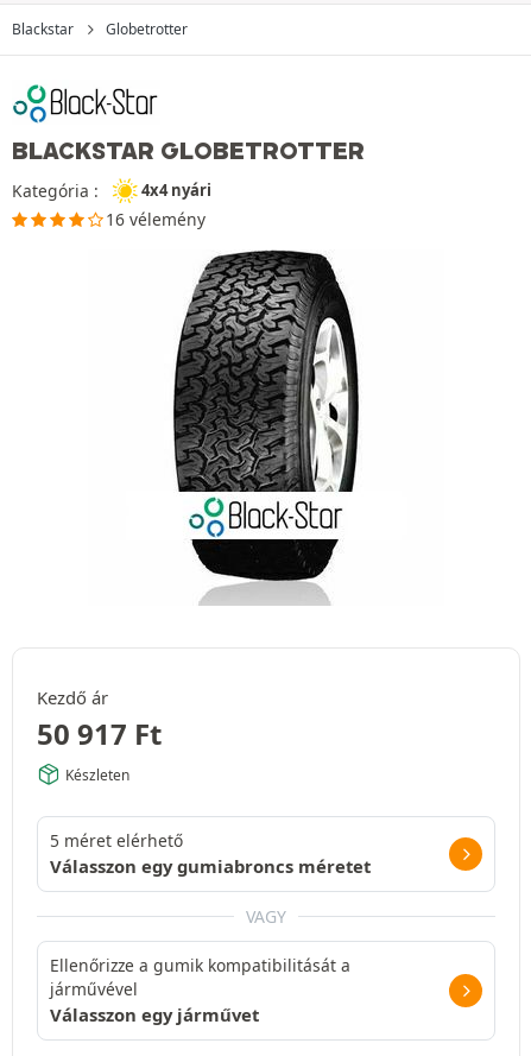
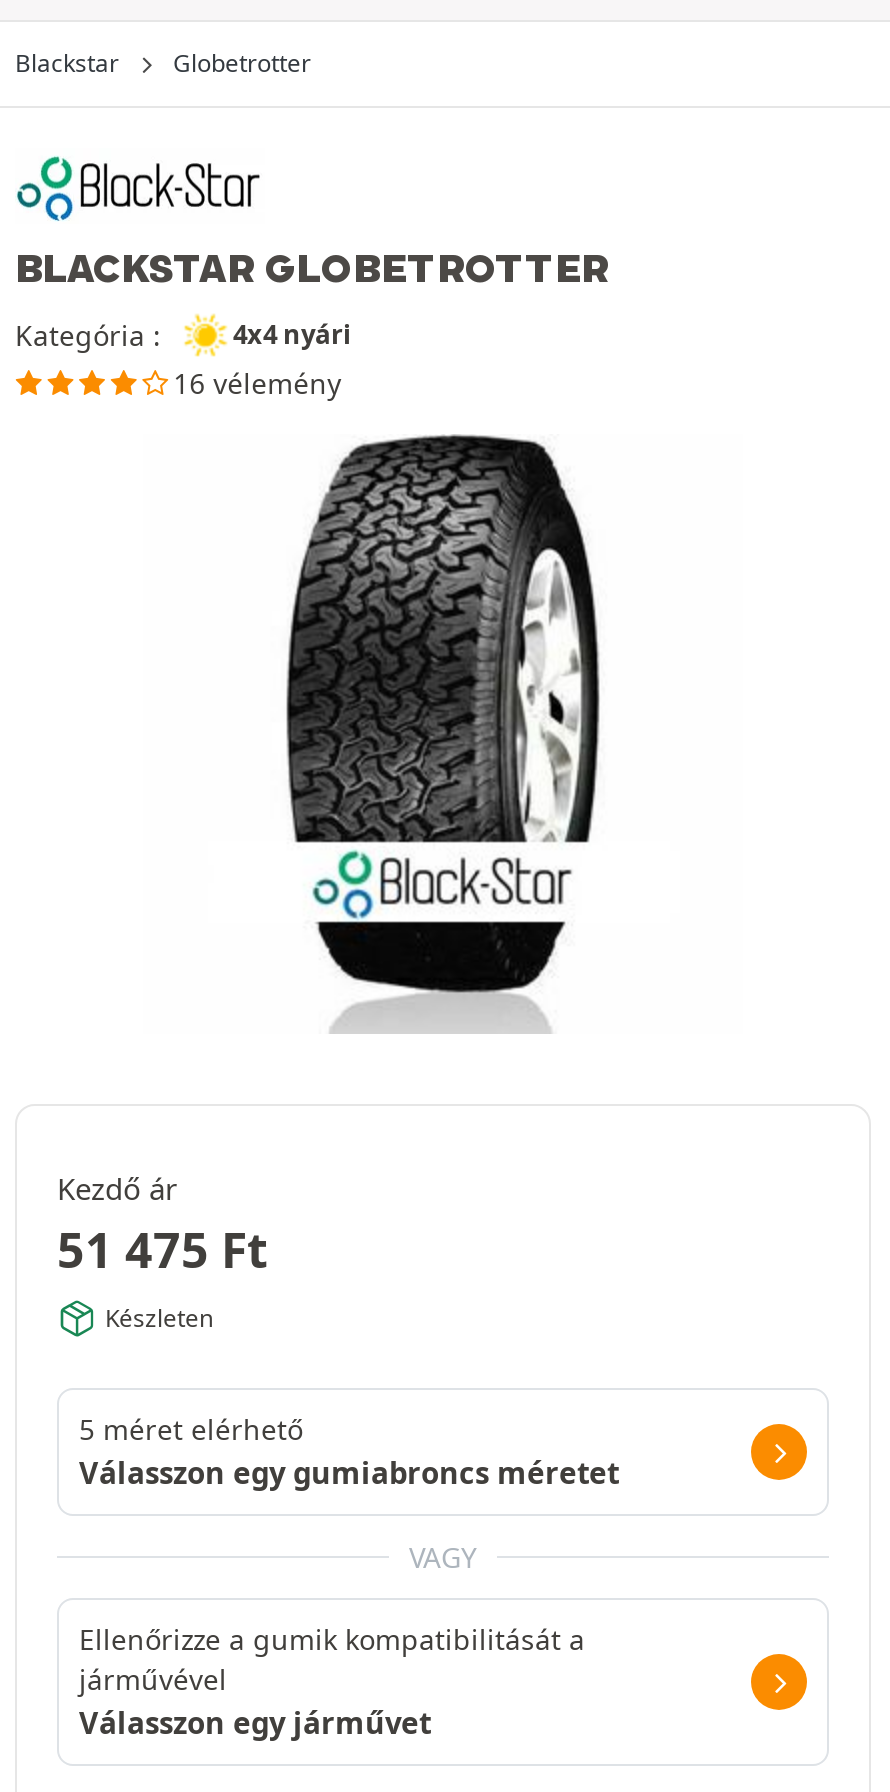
[37,713,162,753] 50 917 Ft -> [57,1215,267,1281] 51 475 Ft

